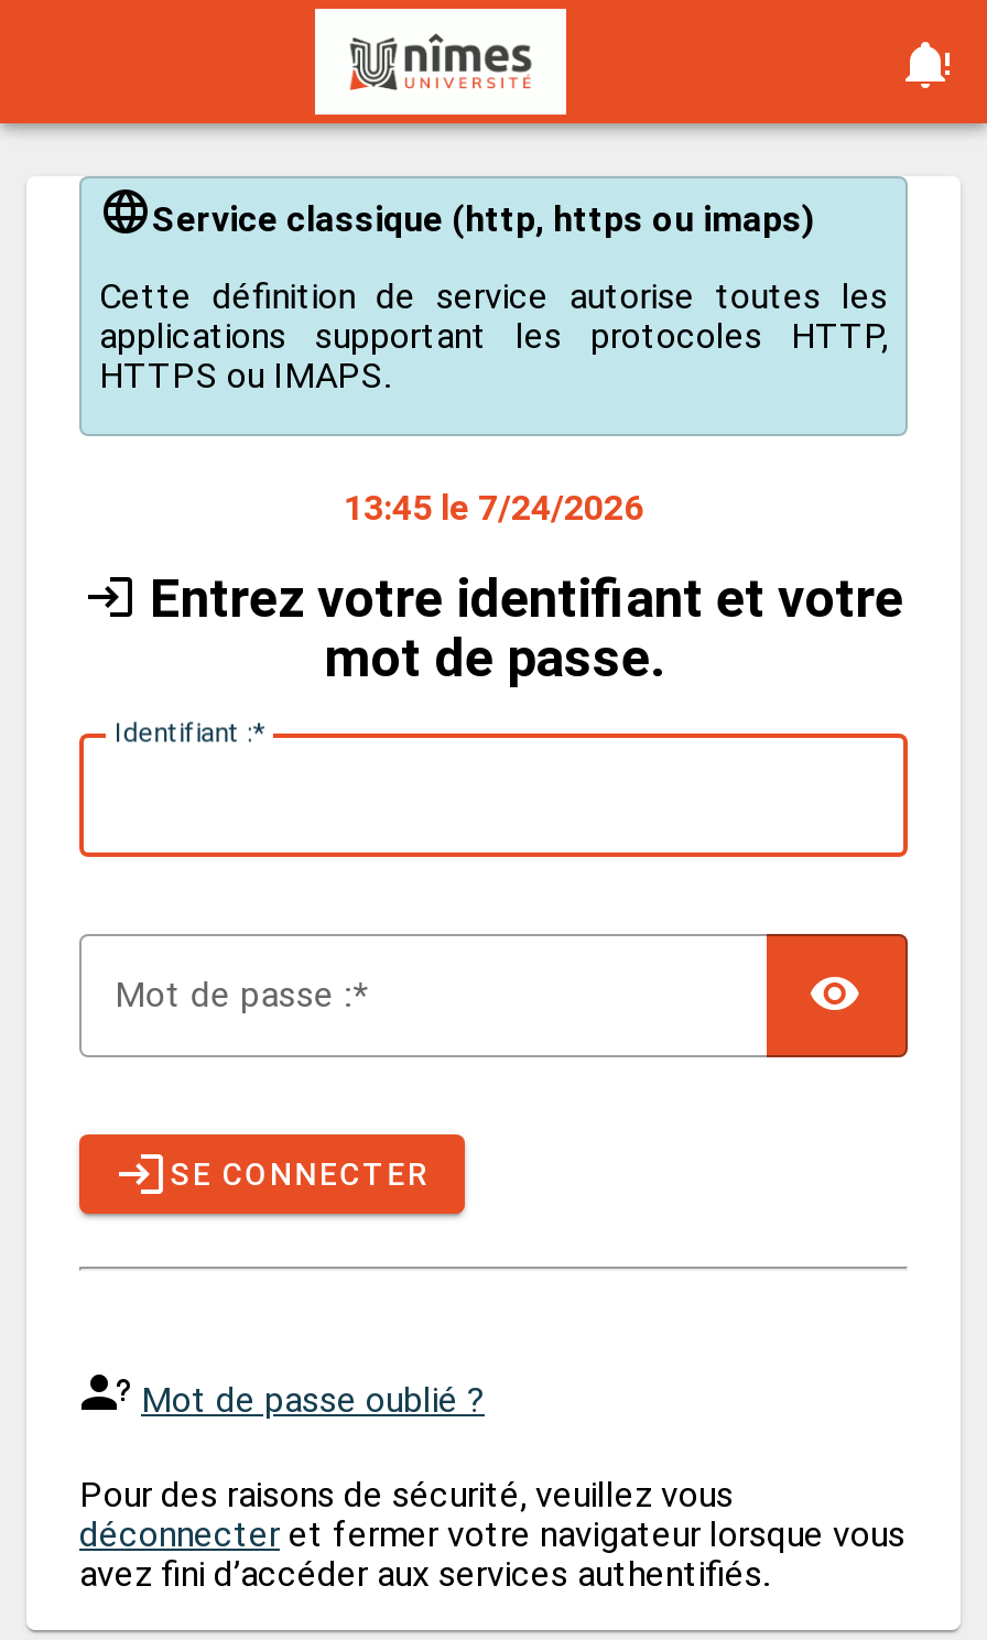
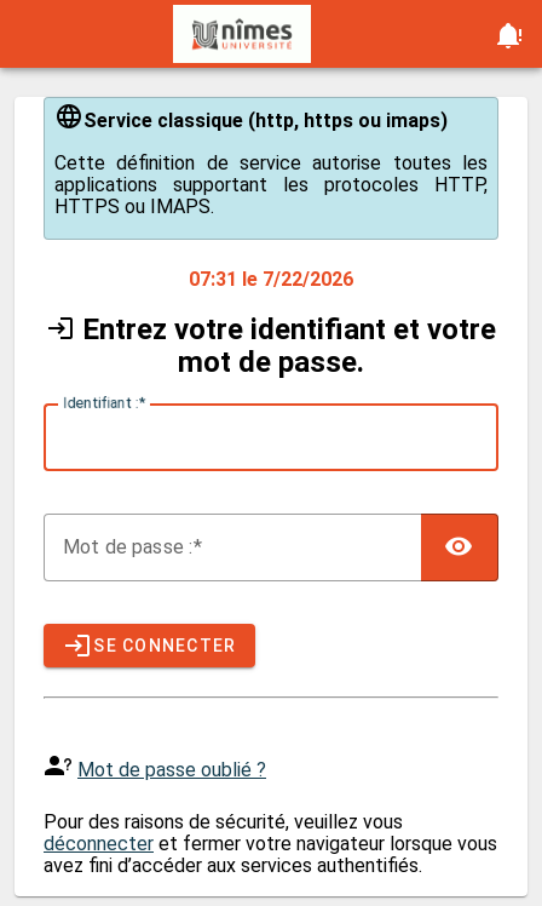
[344,487,643,529] 13:45 le 7/24/2026 -> [189,268,353,291] 07:31 le 7/22/2026

